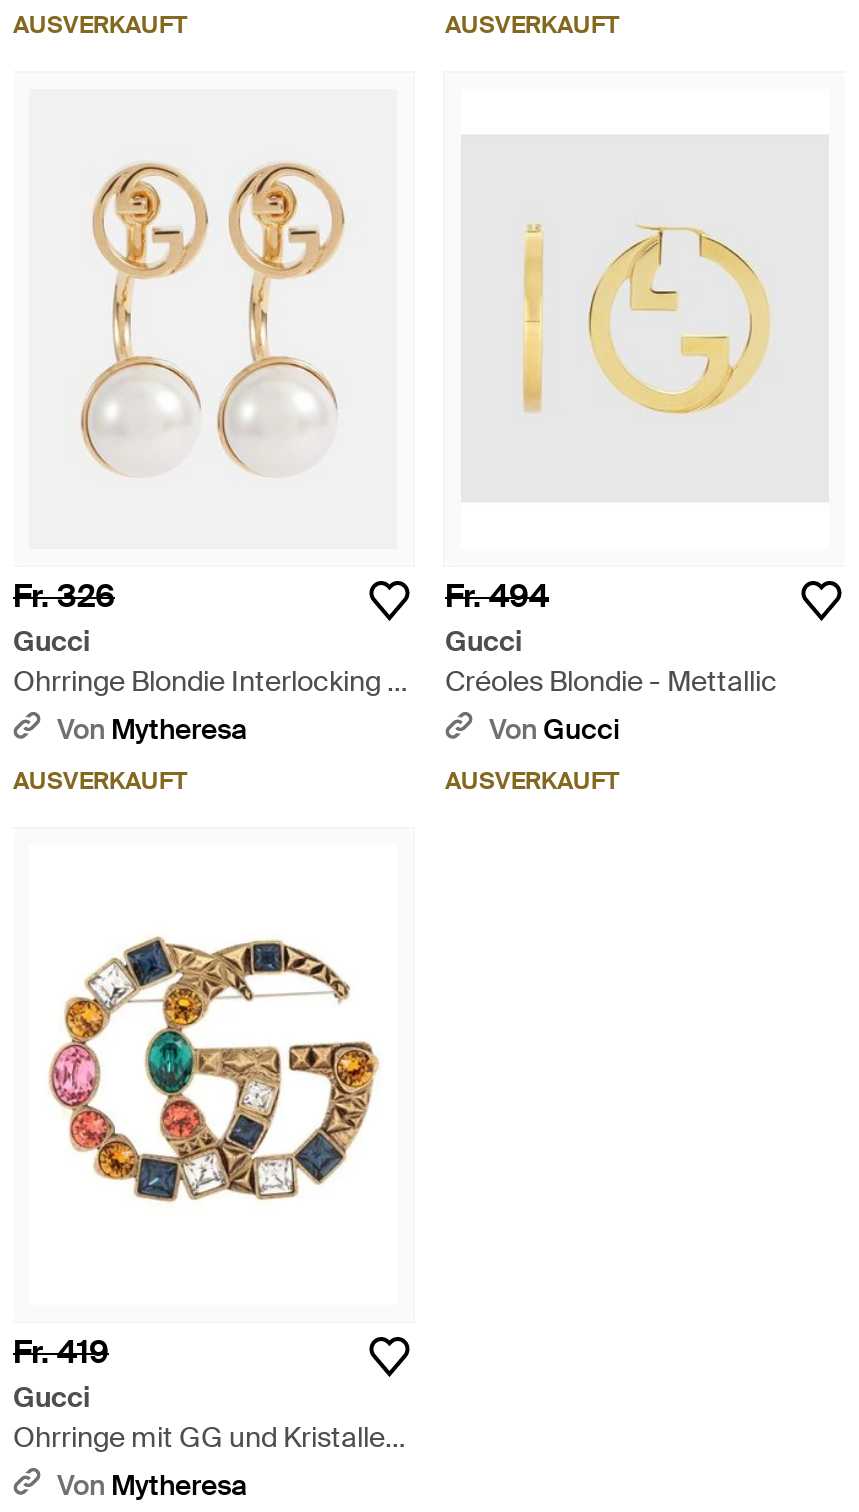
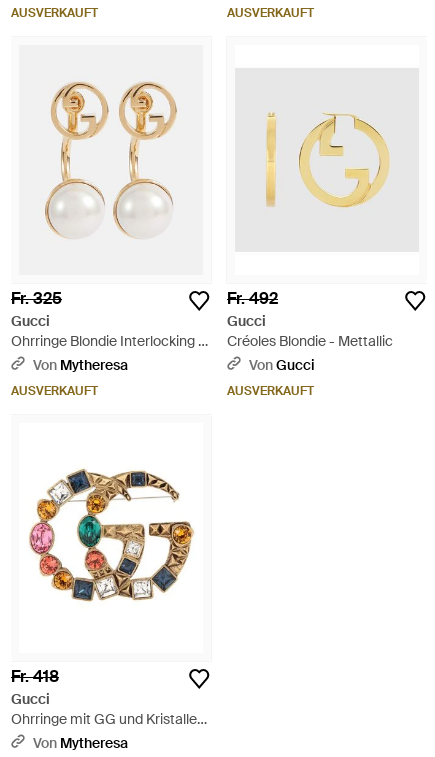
[13,575,115,617] Fr. 326 -> [11,288,62,309] Fr. 325
[445,575,549,617] Fr. 494 -> [227,288,278,309] Fr. 492
[13,1331,109,1373] Fr. 419 -> [11,666,59,687] Fr. 418

